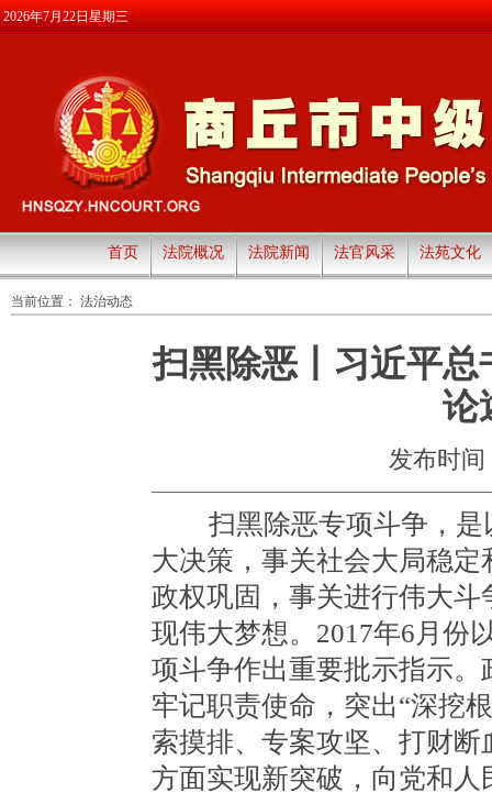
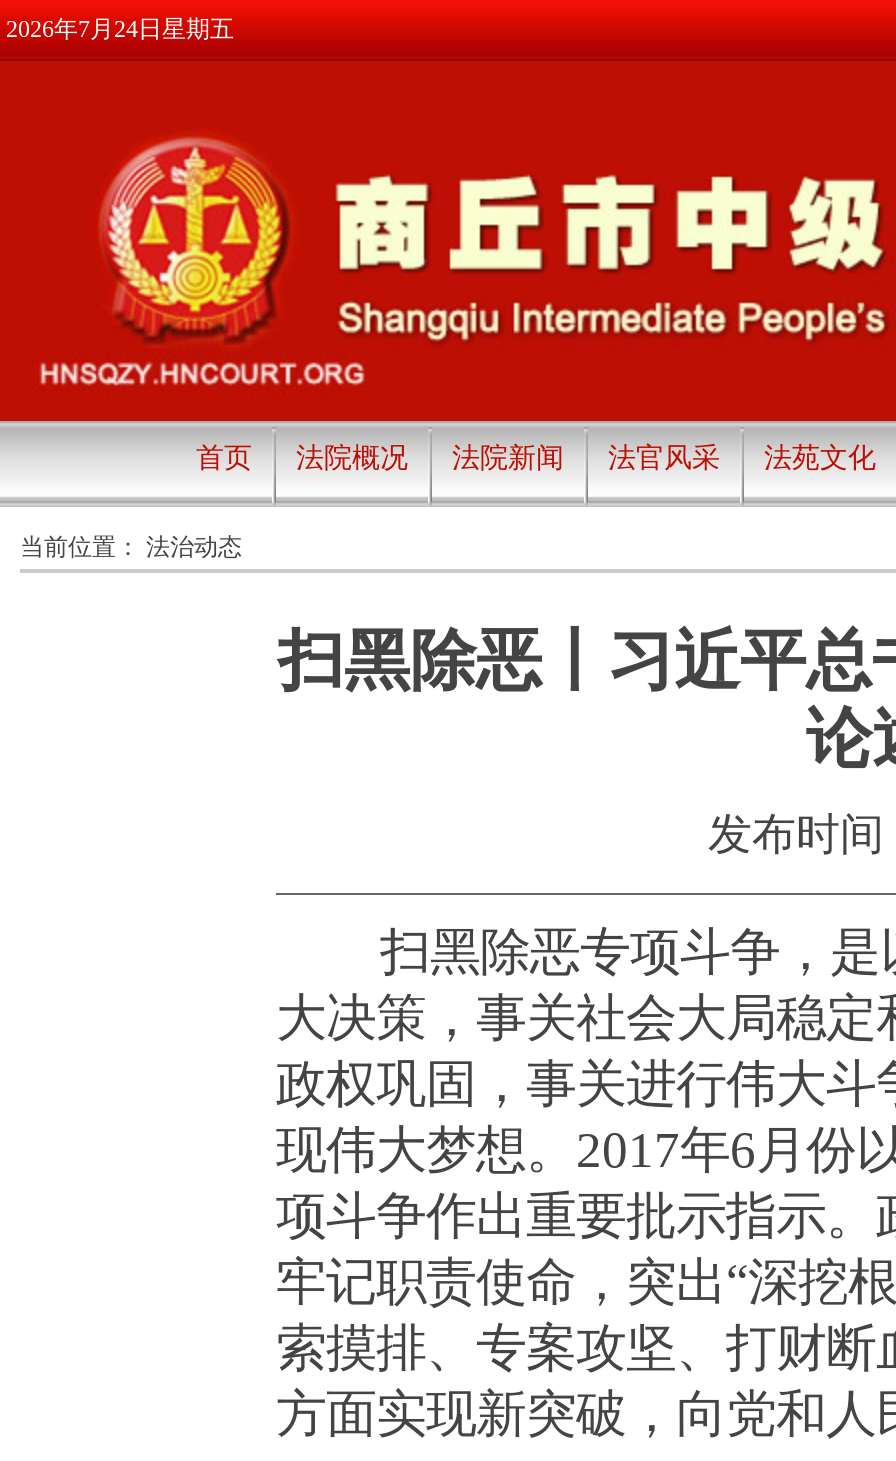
[3,9,128,24] 2026年7月22日星期三 -> [6,15,234,43] 2026年7月24日星期五

